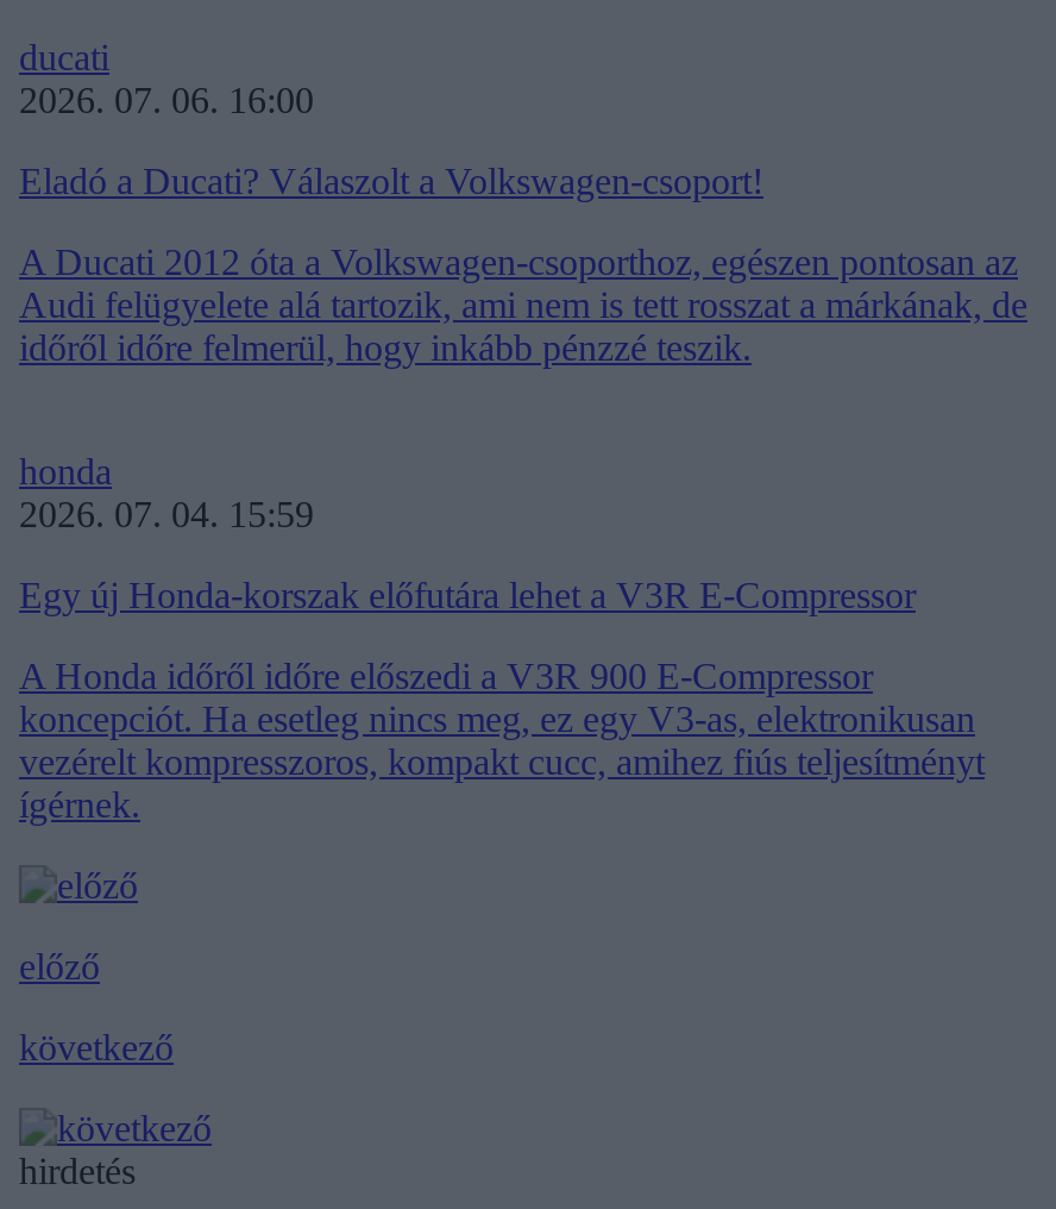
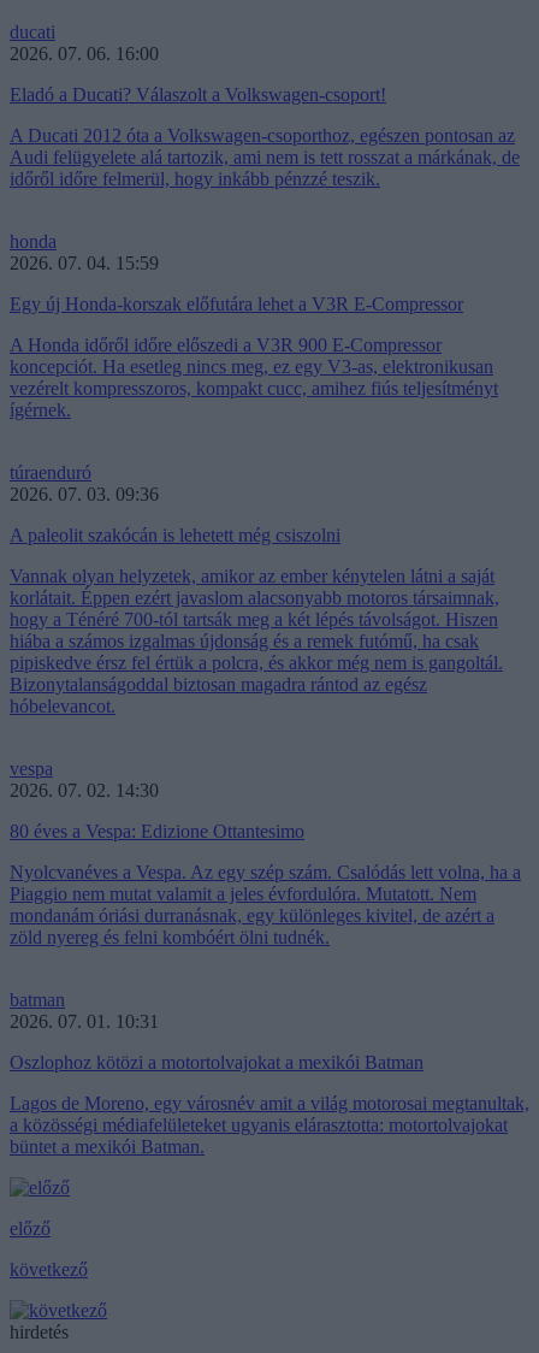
none -> [10,462,529,1157] túraenduró | 2026. 07. 03. 09:36 | A paleolit szakócán is lehetett még csiszolni | Vannak olyan helyzetek, amikor az ember kénytelen látni a saját | korlátait. Éppen ezért javaslom alacsonyabb motoros társaimnak, | hogy a Ténéré 700-tól tartsák meg a két lépés távolságot. Hiszen | hiába a számos izgalmas újdonság és a remek futómű, ha csak | pipiskedve érsz fel értük a polcra, és akkor még nem is gangoltál. | Bizonytalanságoddal biztosan magadra rántod az egész | hóbelevancot. | vespa | 2026. 07. 02. 14:30 | 80 éves a Vespa: Edizione Ottantesimo | Nyolcvanéves a Vespa. Az egy szép szám. Csalódás lett volna, ha a | Piaggio nem mutat valamit a jeles évfordulóra. Mutatott. Nem | mondanám óriási durranásnak, egy különleges kivitel, de azért a | zöld nyereg és felni kombóért ölni tudnék. | batman | 2026. 07. 01. 10:31 | Oszlophoz kötözi a motortolvajokat a mexikói Batman | Lagos de Moreno, egy városnév amit a világ motorosai megtanultak, | a közösségi médiafelületeket ugyanis elárasztotta: motortolvajokat | büntet a mexikói Batman.

